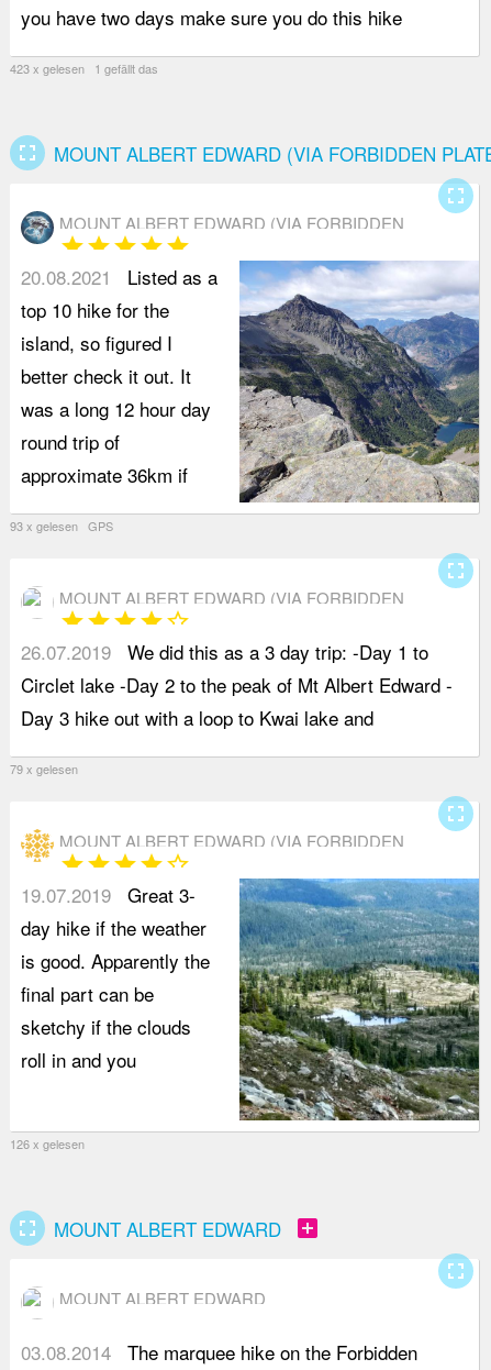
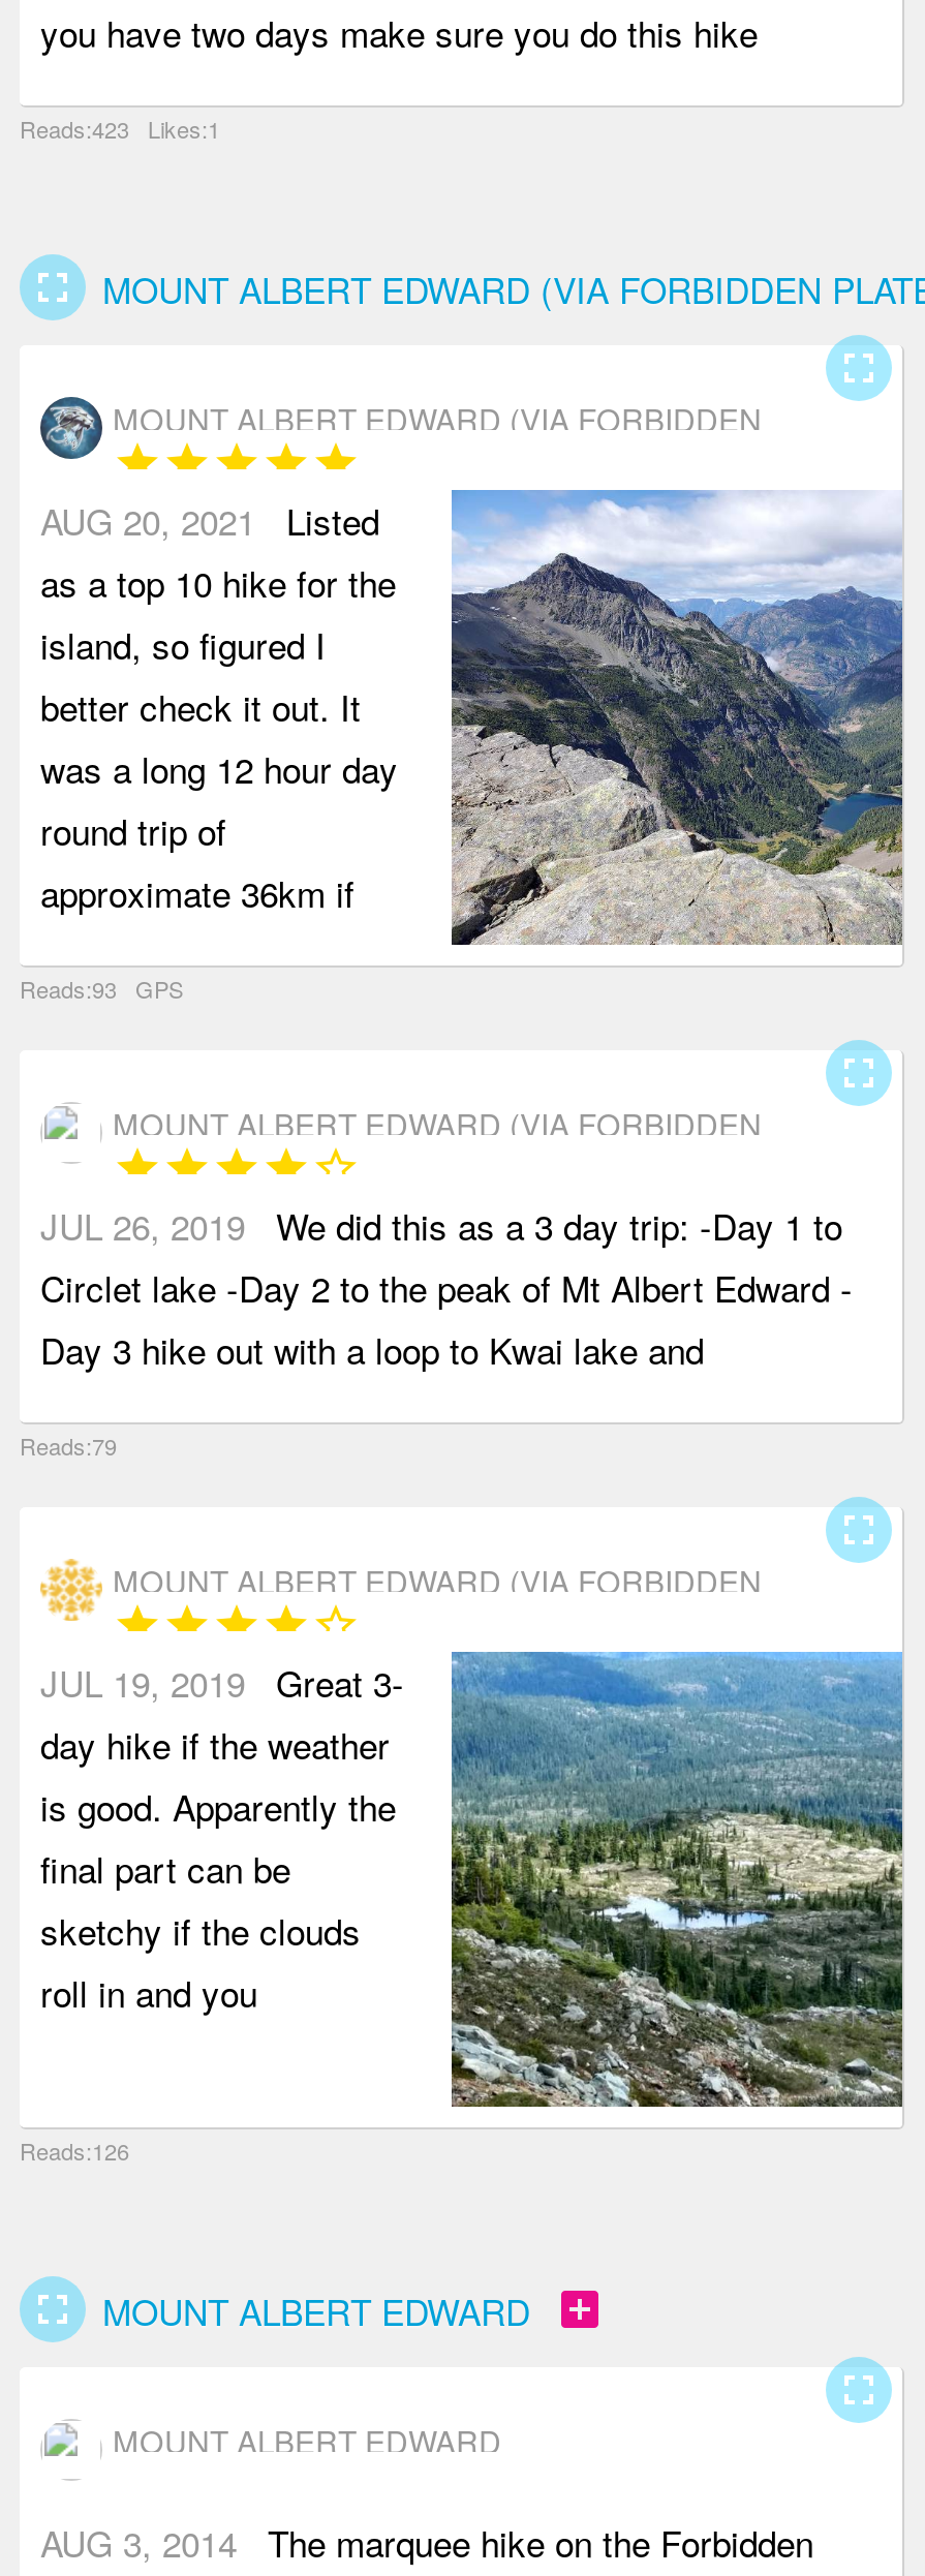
[10,59,165,77] 423 x gelesen 1 gefällt das -> [20,112,233,145] Reads:423 Likes:1
[21,263,217,323] 20.08.2021 Listed as a | top 10 hike for the -> [40,494,396,608] AUG 20, 2021 Listed | as a top 10 hike for the
[10,517,113,534] 93 x gelesen GPS -> [20,972,183,1005] Reads:93 GPS
[21,638,428,665] 26.07.2019 We did this as a 3 day trip: -Day 1 to -> [40,1199,842,1251] JUL 26, 2019 We did this as a 3 day trip: -Day 1 to
[10,760,85,777] 79 x gelesen -> [20,1429,129,1462] Reads:79
[21,881,196,908] 19.07.2019 Great 3- -> [40,1656,404,1708] JUL 19, 2019 Great 3-
[10,1135,91,1152] 126 x gelesen -> [20,2134,142,2167] Reads:126
[21,1338,417,1366] 03.08.2014 The marquee hike on the Forbidden -> [40,2516,813,2568] AUG 3, 2014 The marquee hike on the Forbidden

